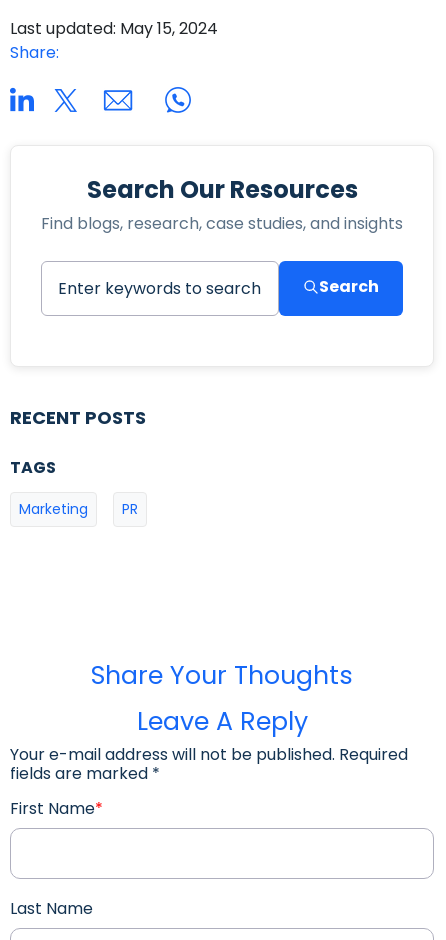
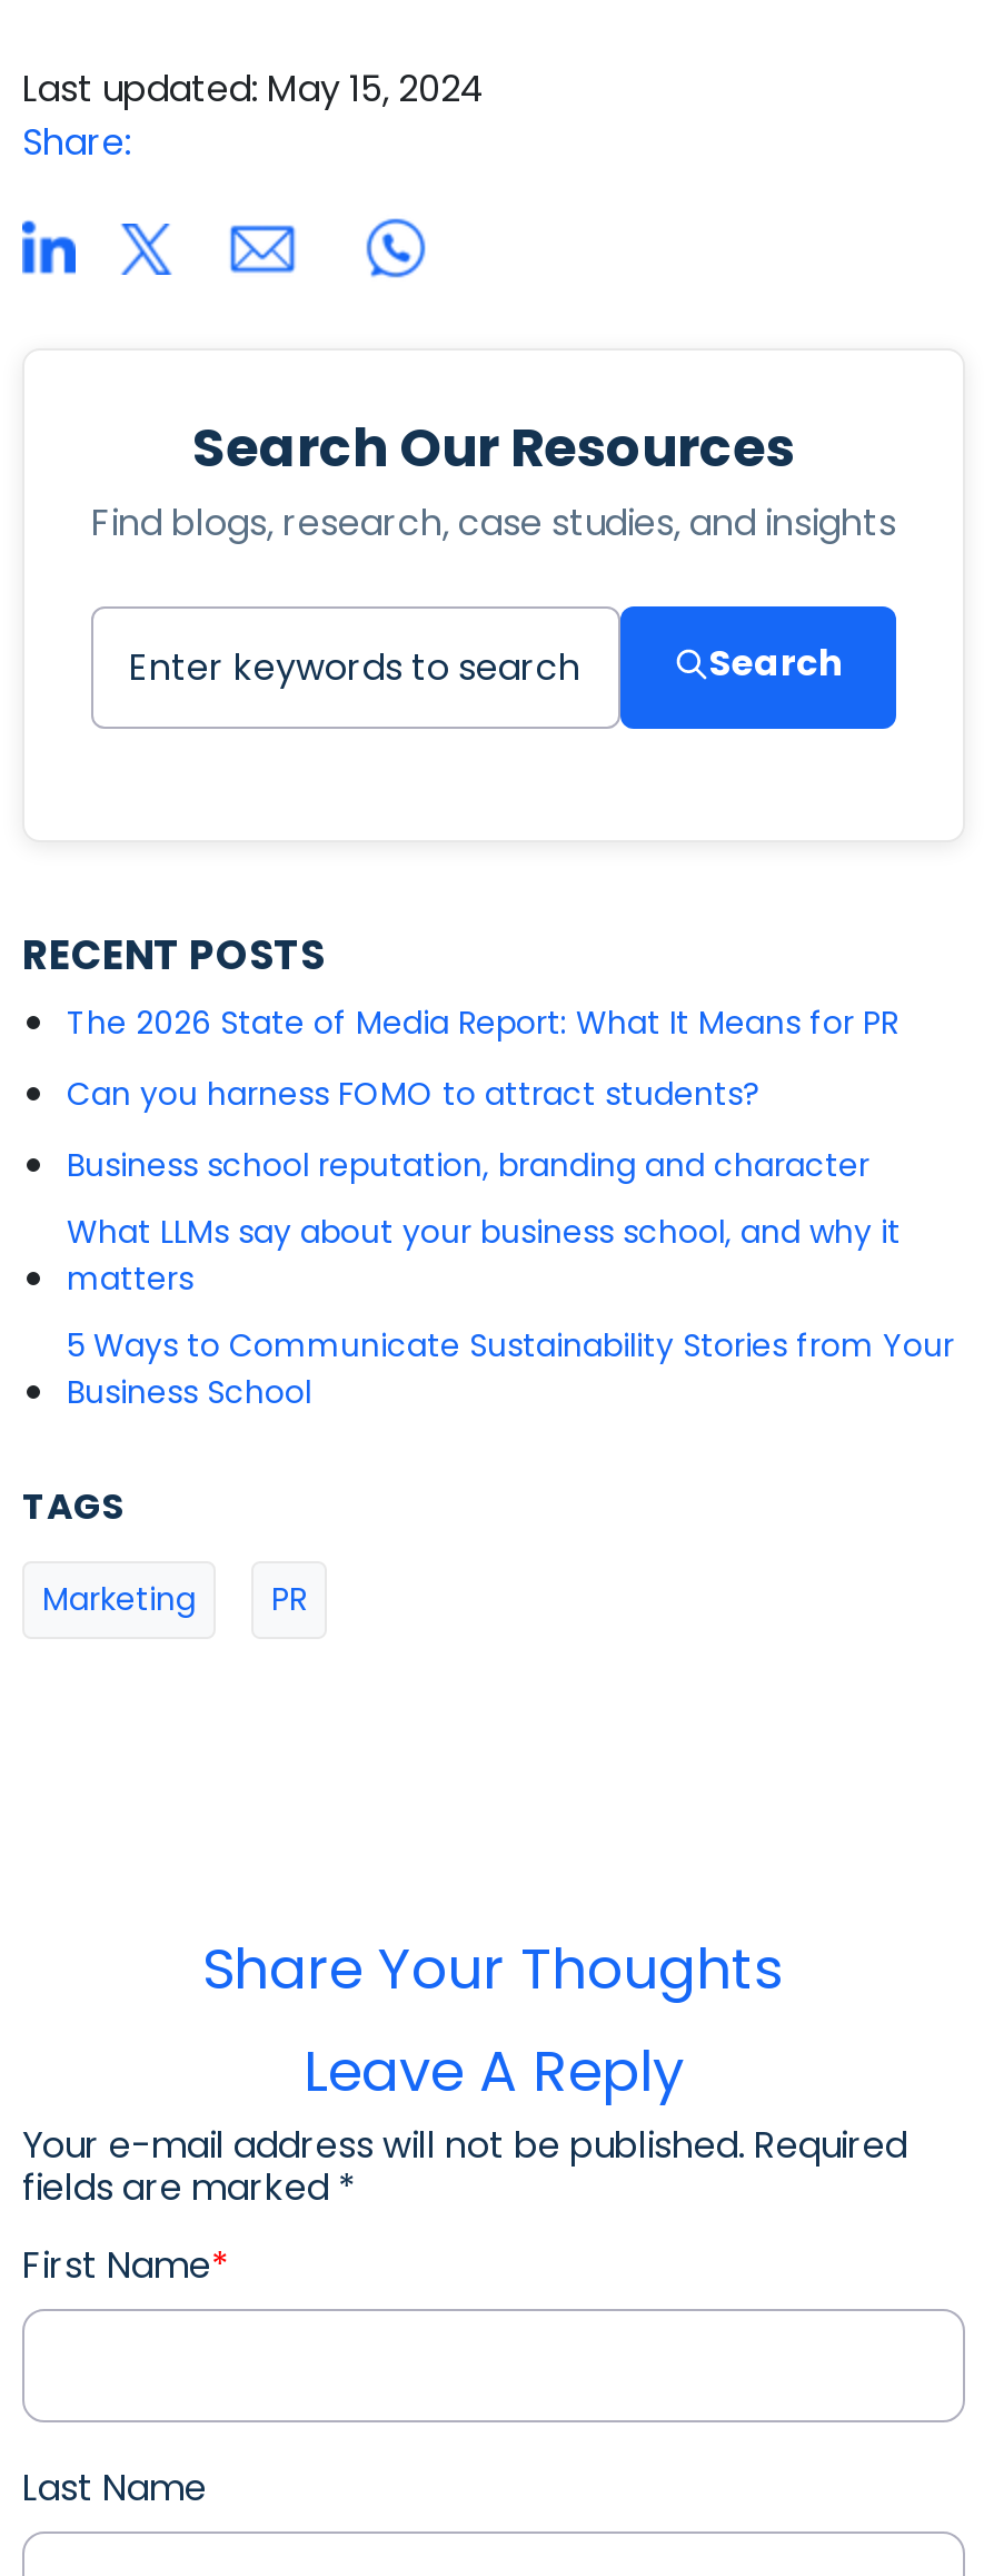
none -> [67,999,954,1413] The 2026 State of Media Report: What It Means for PR | Can you harness FOMO to attract students? | Business school reputation, branding and character | What LLMs say about your business school, and why it | matters | 5 Ways to Communicate Sustainability Stories from Your | Business School

